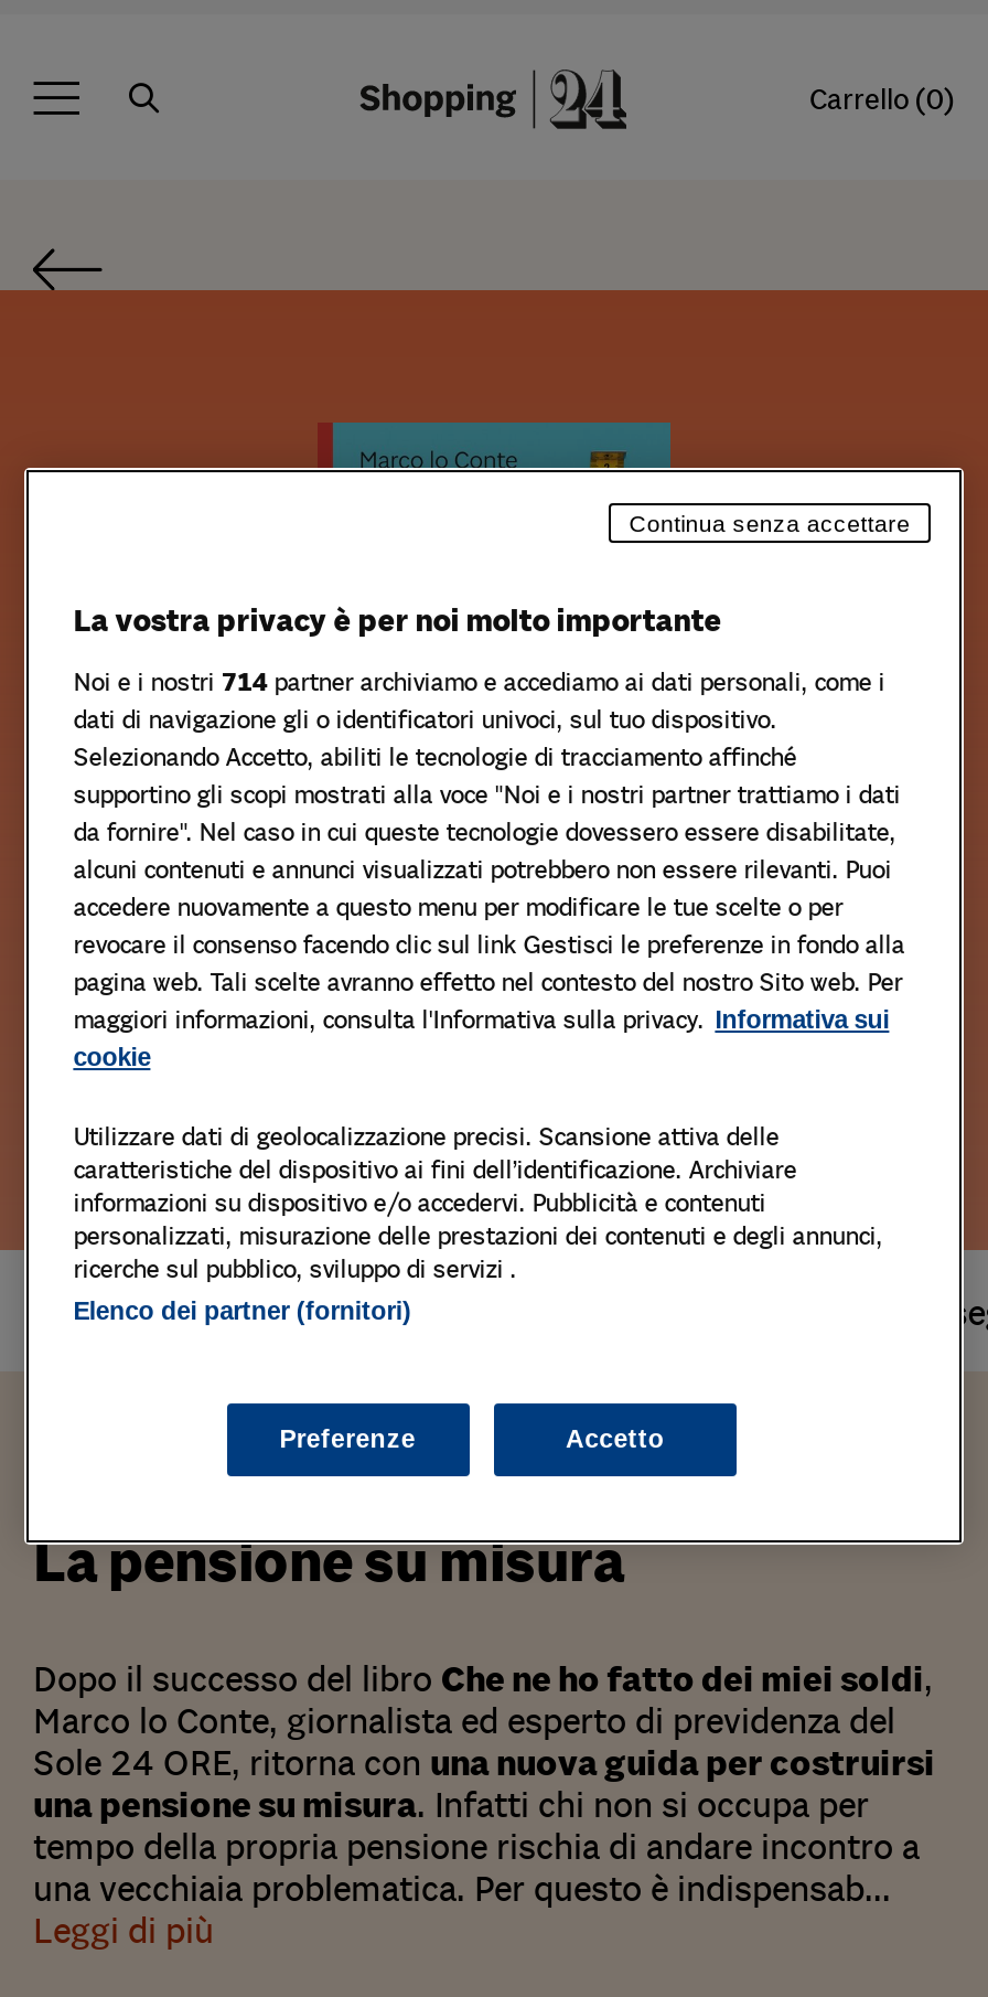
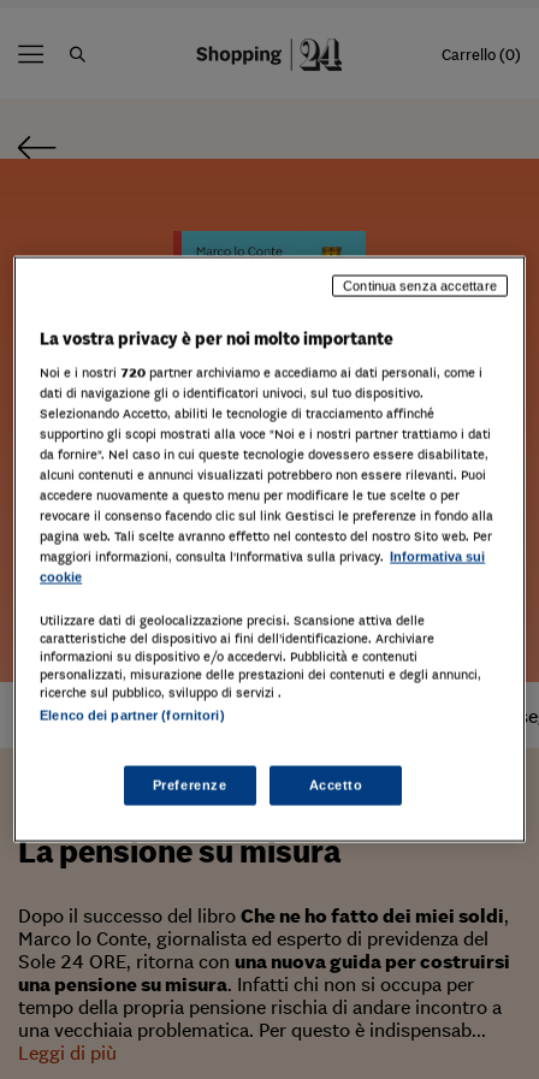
[73,666,885,697] Noi e i nostri 714 partner archiviamo e accediamo ai dati personali, come i -> [40,364,483,381] Noi e i nostri 720 partner archiviamo e accediamo ai dati personali, come i

